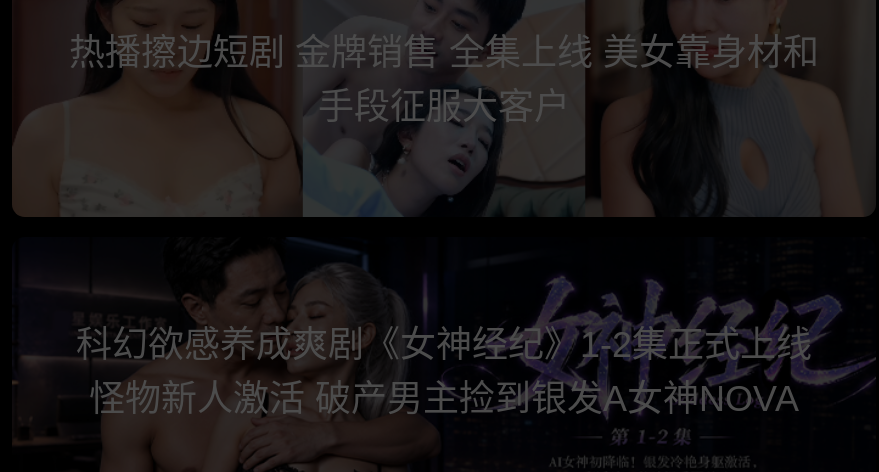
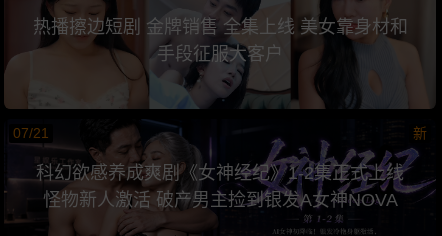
none -> [13,125,427,141] 07/21 | 新

